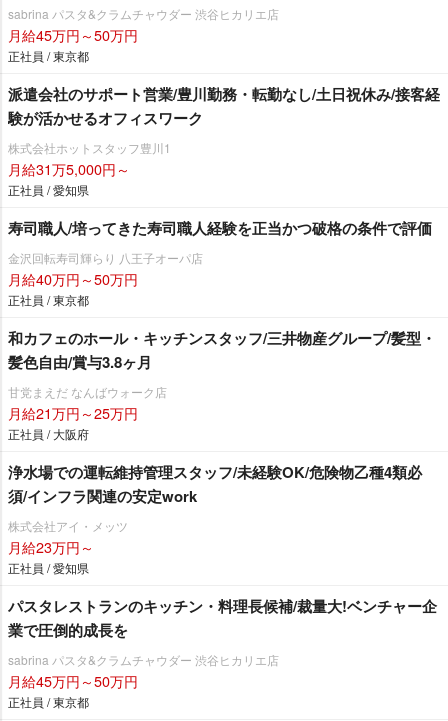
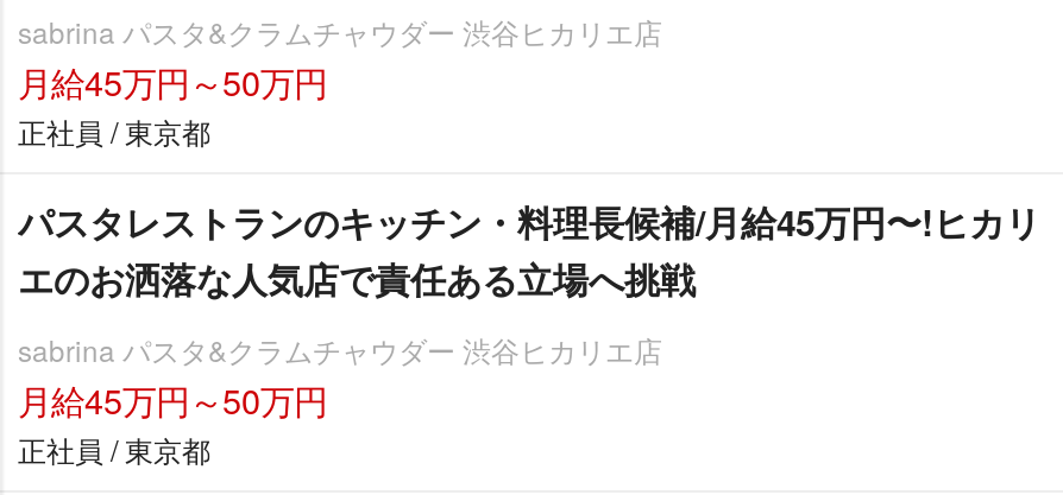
[8,83,440,641] 派遣会社のサポート営業/豊川勤務・転勤なし/土日祝休み/接客経 | 験が活かせるオフィスワーク | 株式会社ホットスタッフ豊川1 | 月給31万5,000円～ | 正社員 / 愛知県 | 寿司職人/培ってきた寿司職人経験を正当かつ破格の条件で評価 | 金沢回転寿司輝らり 八王子オーパ店 | 月給40万円～50万円 | 正社員 / 東京都 | 和カフェのホール・キッチンスタッフ/三井物産グループ/髪型・ | 髪色自由/賞与3.8ヶ月 | 甘党まえだ なんばウォーク店 | 月給21万円～25万円 | 正社員 / 大阪府 | 浄水場での運転維持管理スタッフ/未経験OK/危険物乙種4類必 | 須/インフラ関連の安定work | 株式会社アイ・メッツ | 月給23万円～ | 正社員 / 愛知県 | パスタレストランのキッチン・料理長候補/裁量大!ベンチャー企 | 業で圧倒的成長を -> [18,196,1040,305] パスタレストランのキッチン・料理長候補/月給45万円〜!ヒカリ | エのお洒落な人気店で責任ある立場へ挑戦

